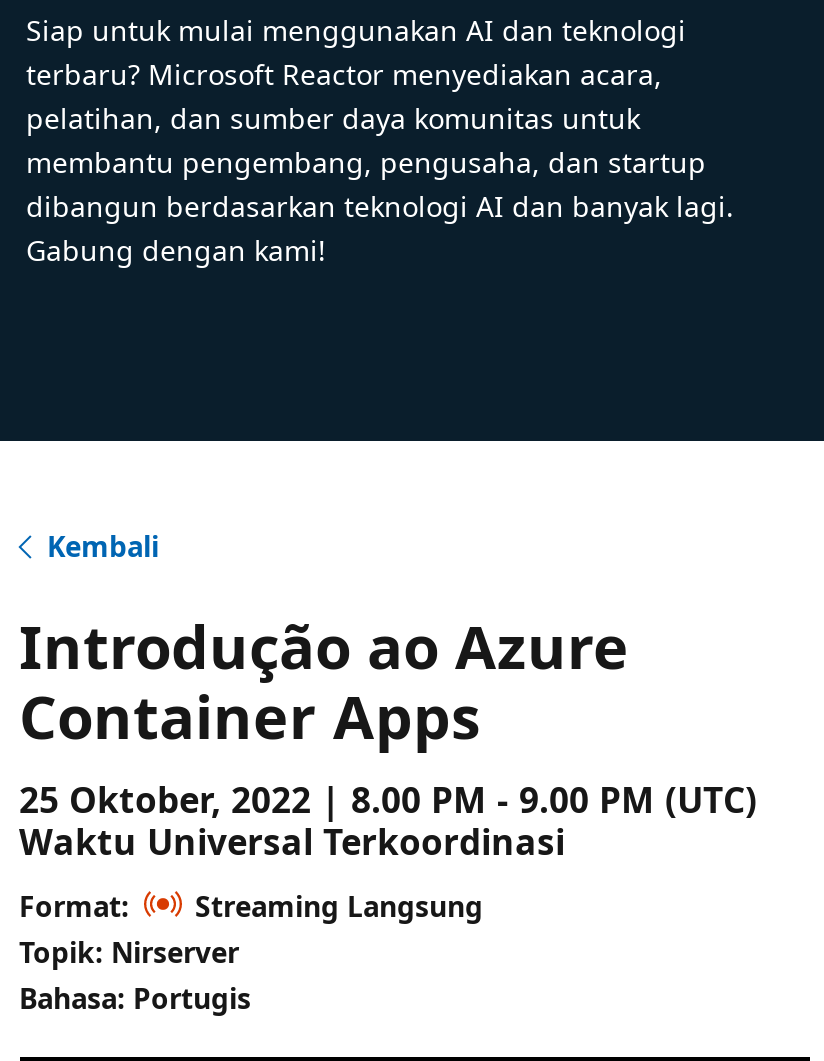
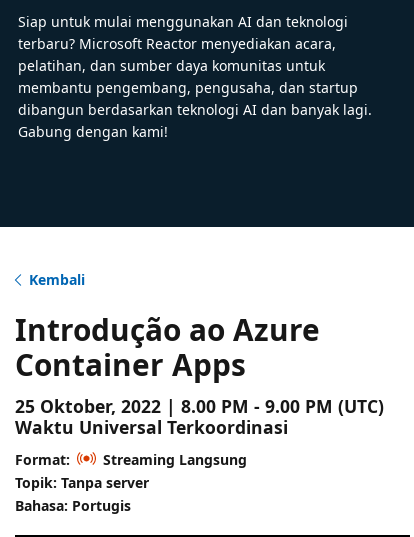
[19,933,239,971] Topik: Nirserver -> [14,473,148,492] Topik: Tanpa server

